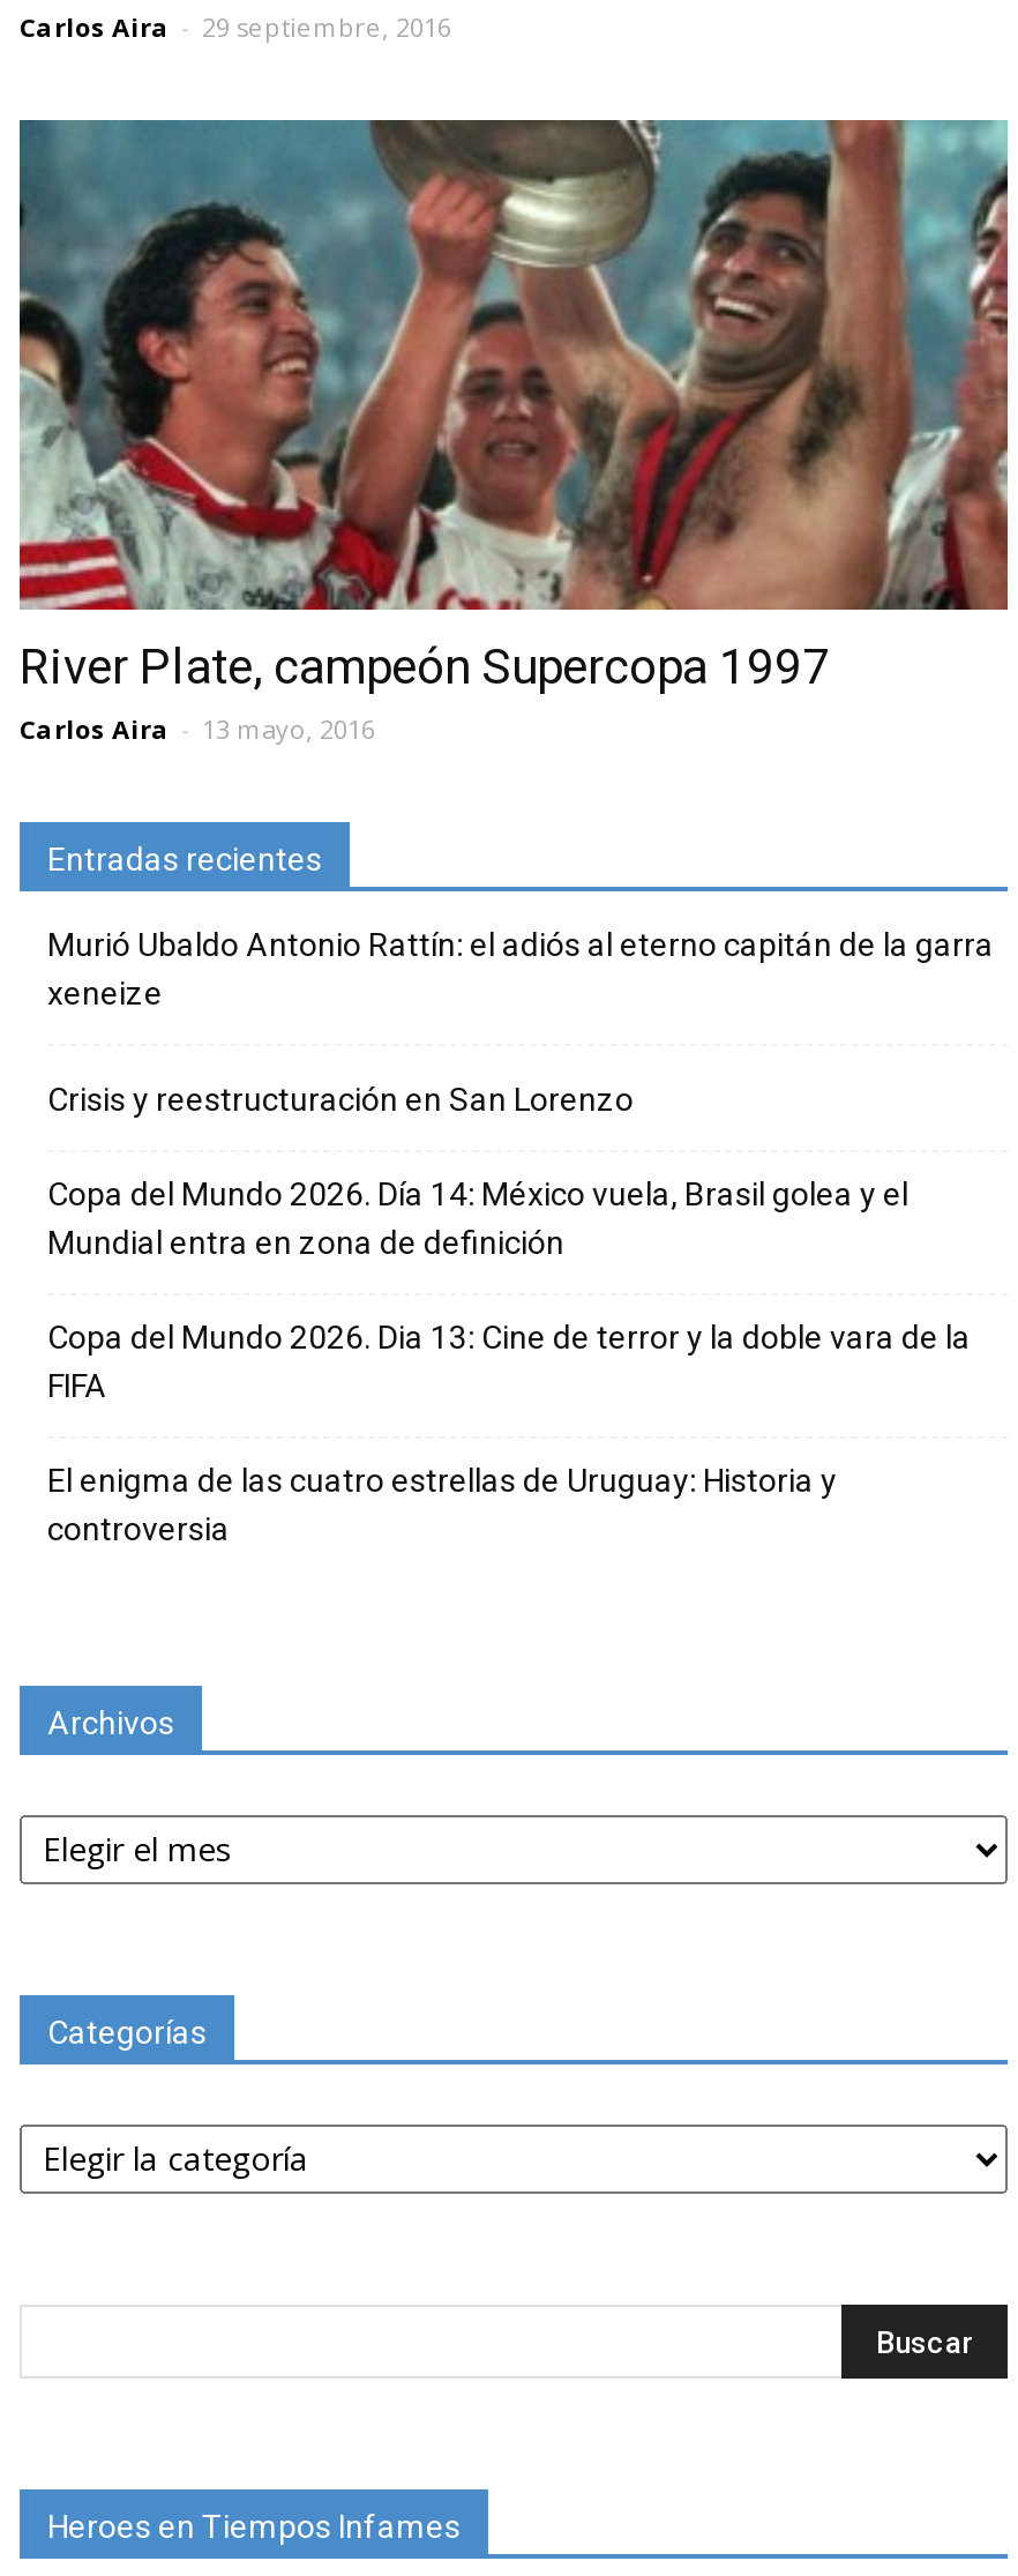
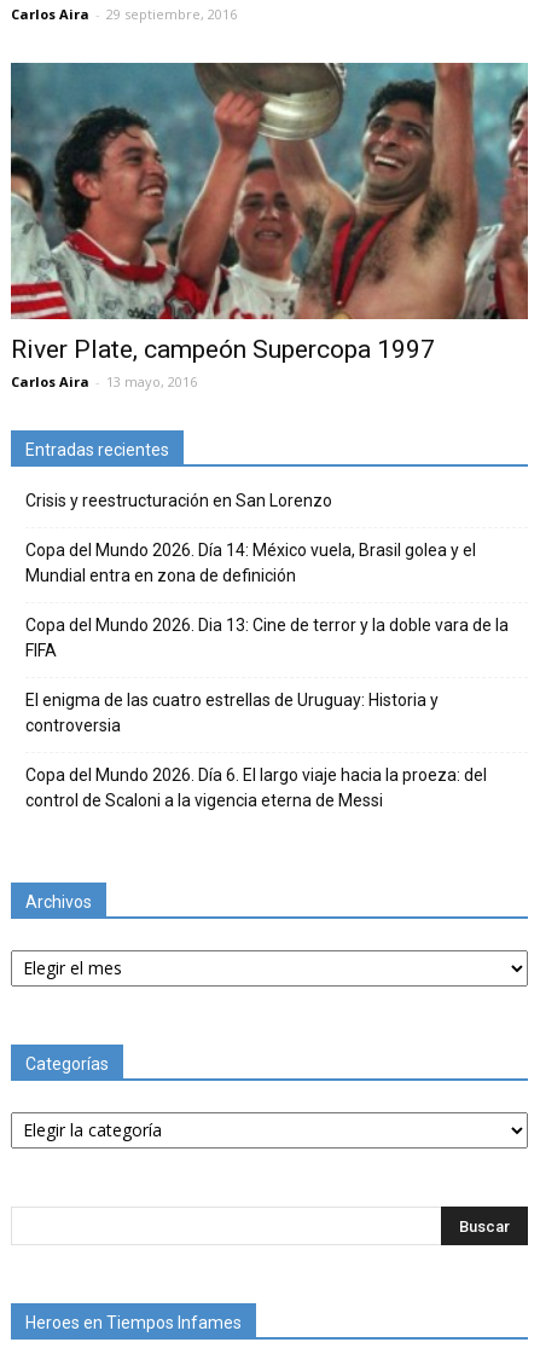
[47,925,994,1011] Murió Ubaldo Antonio Rattín: el adiós al eterno capitán de la garra | xeneize -> none
moved [47,1080,971,1547] -> [25,490,509,735]: Crisis y reestructuración en San Lorenzo | Copa del Mundo 2026. Día 14: México vuela, Brasil golea y el | Mundial entra en zona de definición | Copa del Mundo 2026. Dia 13: Cine de terror y la doble vara de la | FIFA | El enigma de las cuatro estrellas de Uruguay: Historia y | controversia
none -> [25,765,487,810] Copa del Mundo 2026. Día 6. El largo viaje hacia la proeza: del | control de Scaloni a la vigencia eterna de Messi

